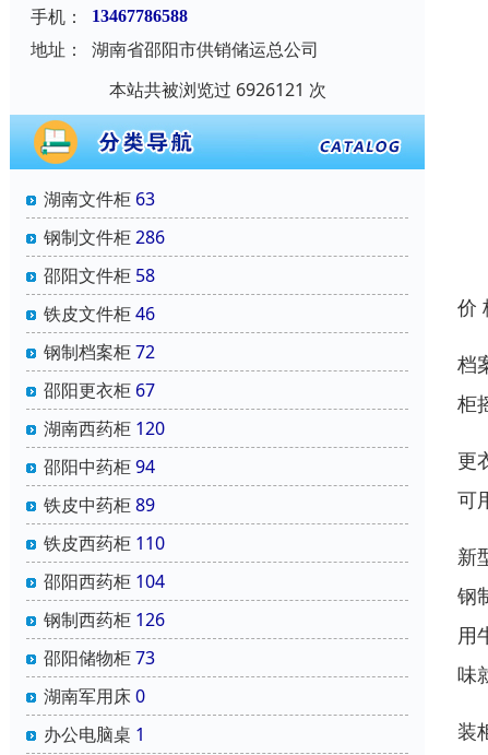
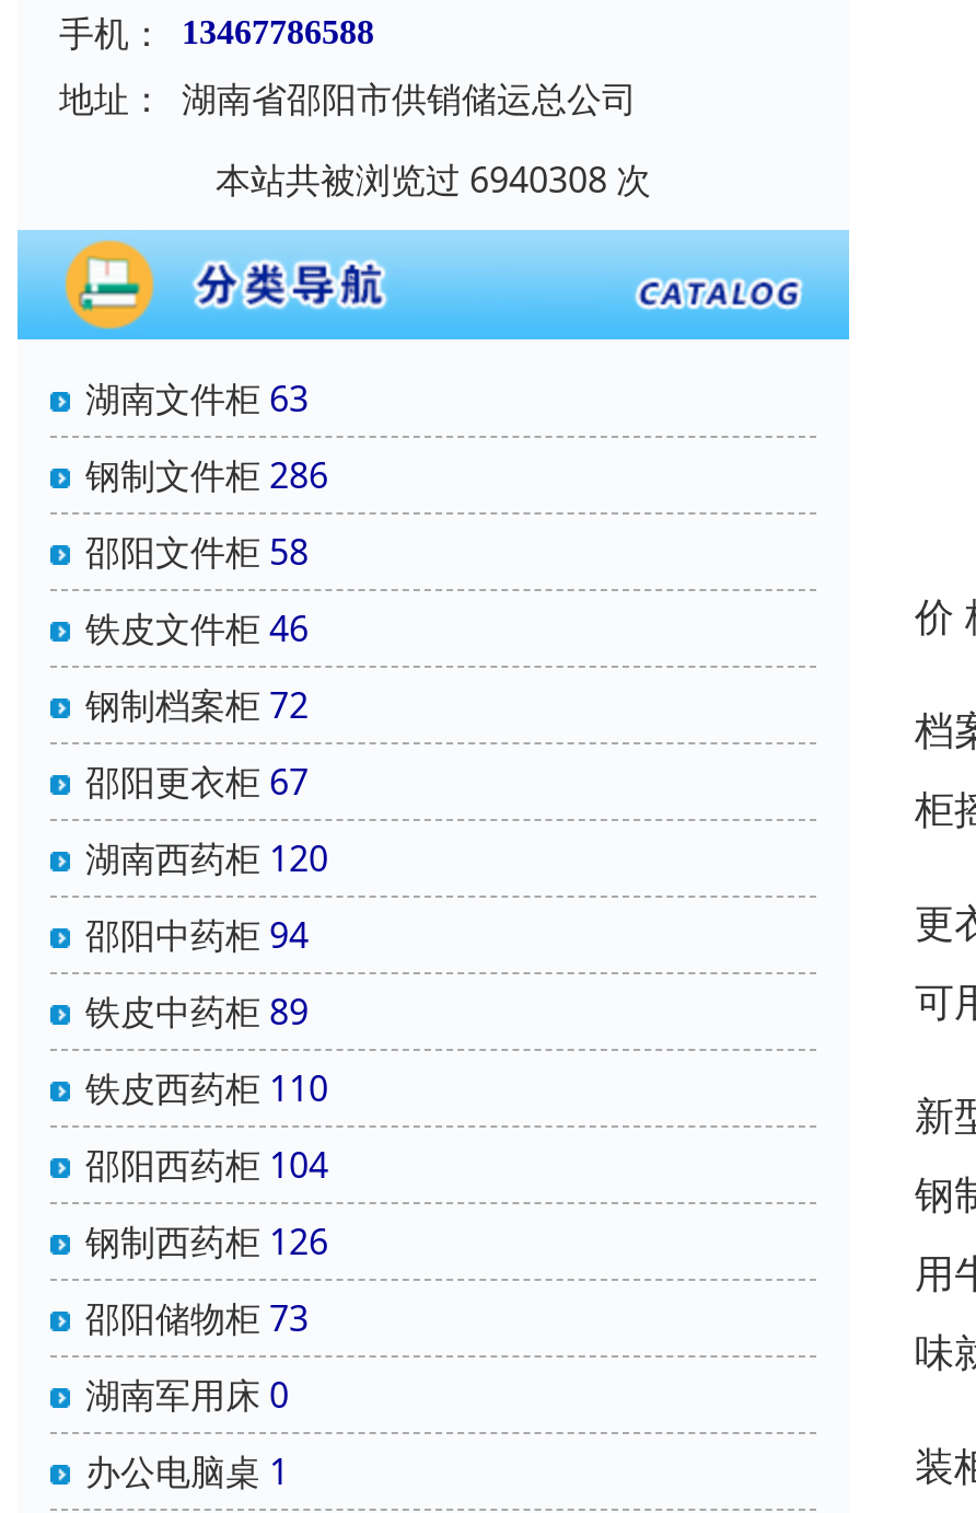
[109,78,326,102] 本站共被浏览过 6926121 次 -> [216,156,651,204] 本站共被浏览过 6940308 次

